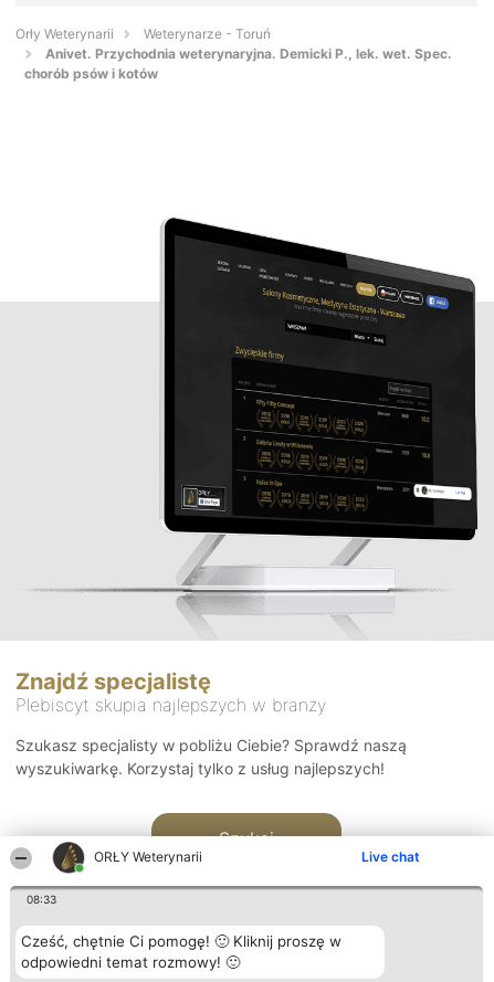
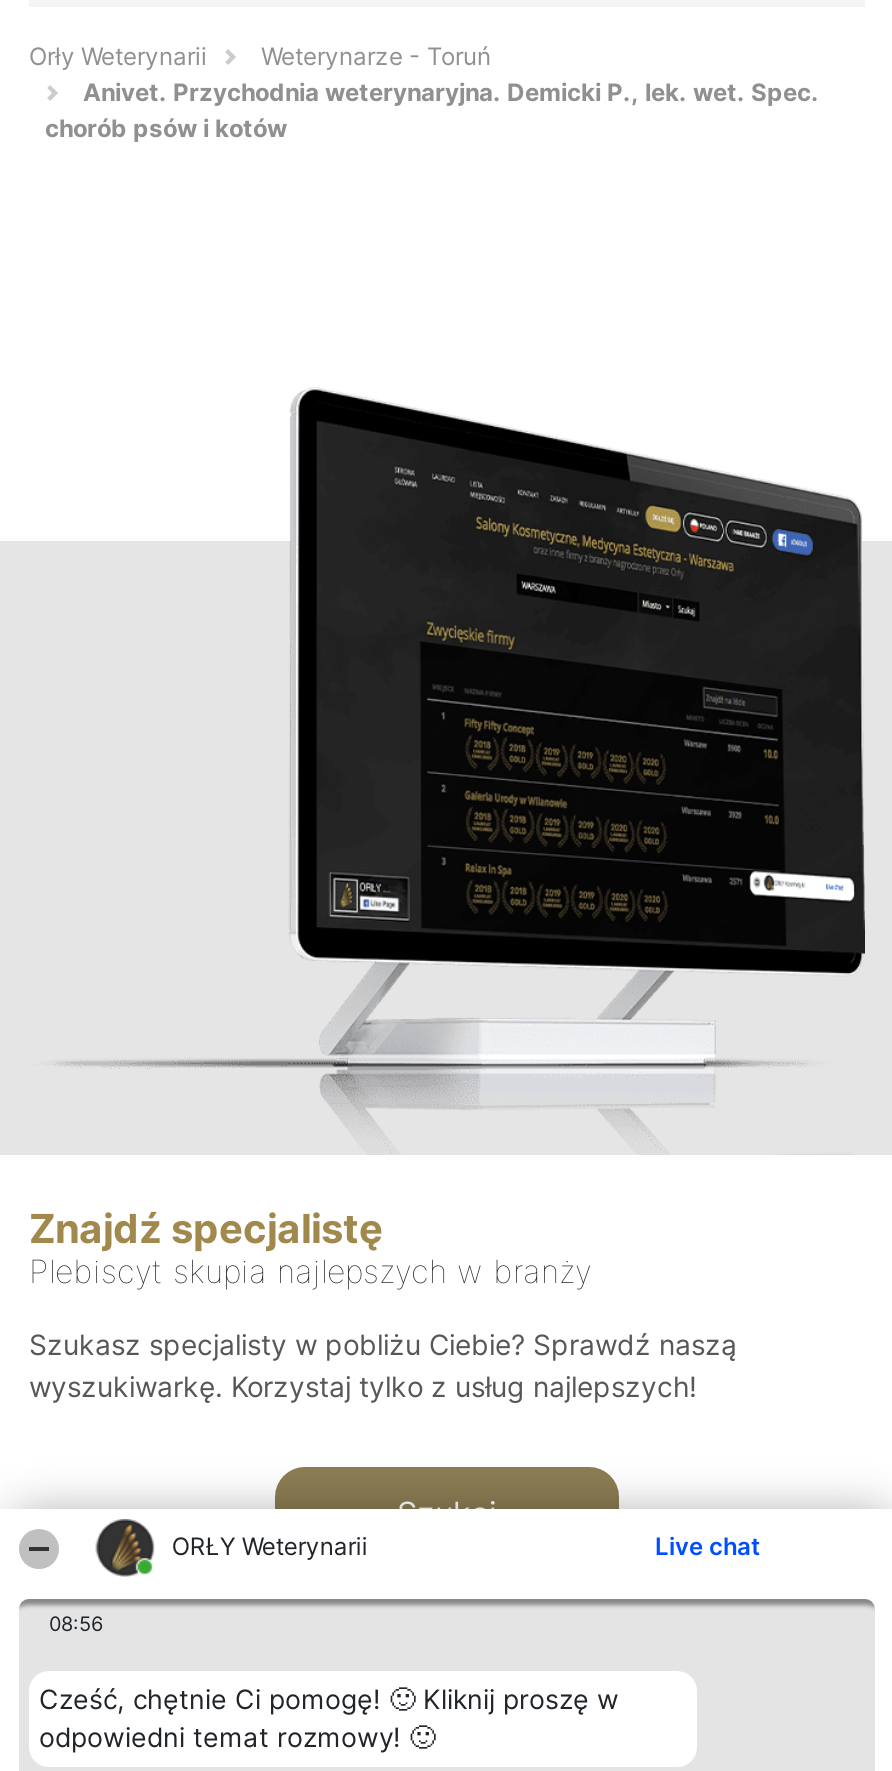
[27,893,56,906] 08:33 -> [49,1611,103,1635] 08:56

